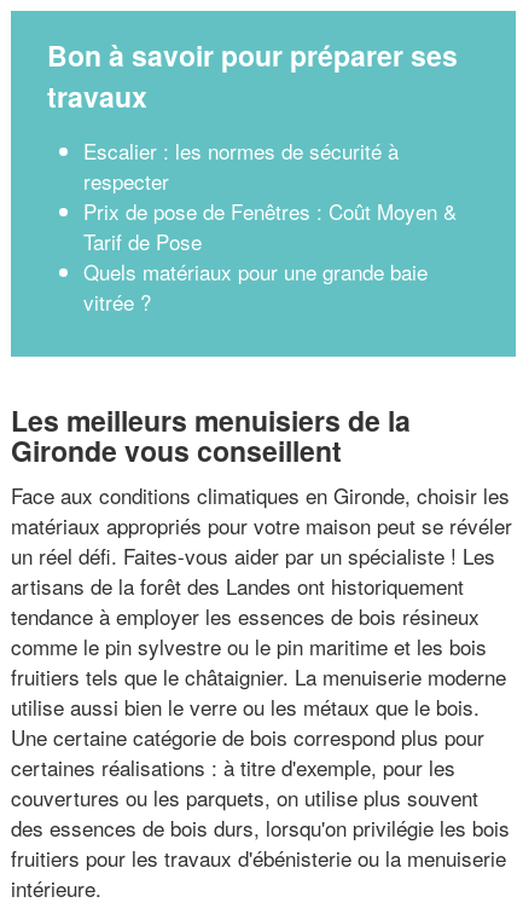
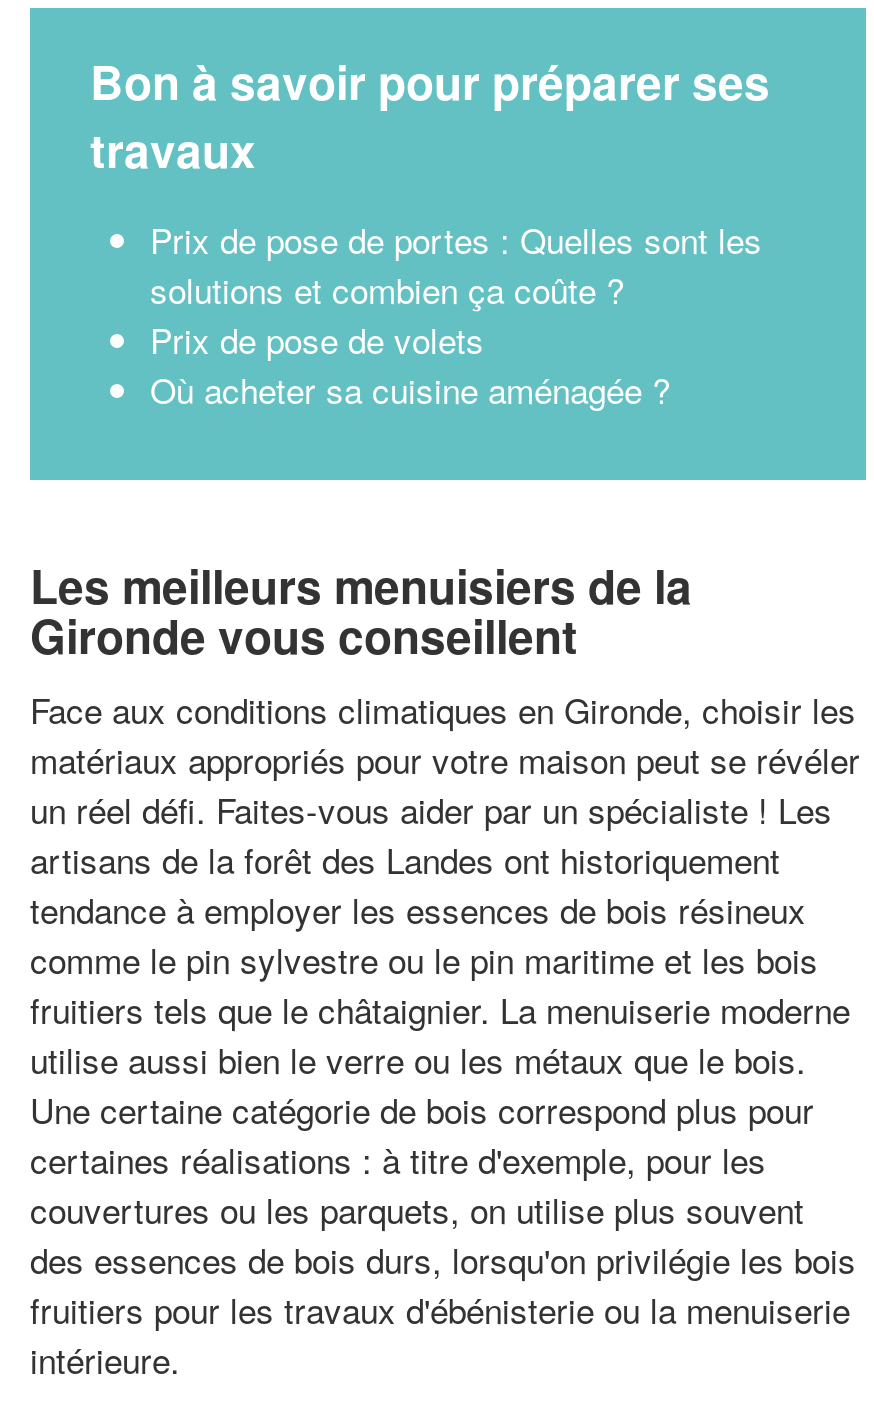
[83,135,457,317] Escalier : les normes de sécurité à | respecter | Prix de pose de Fenêtres : Coût Moyen & | Tarif de Pose | Quels matériaux pour une grande baie | vitrée ? -> [150,214,762,414] Prix de pose de portes : Quelles sont les | solutions et combien ça coûte ? | Prix de pose de volets | Où acheter sa cuisine aménagée ?

